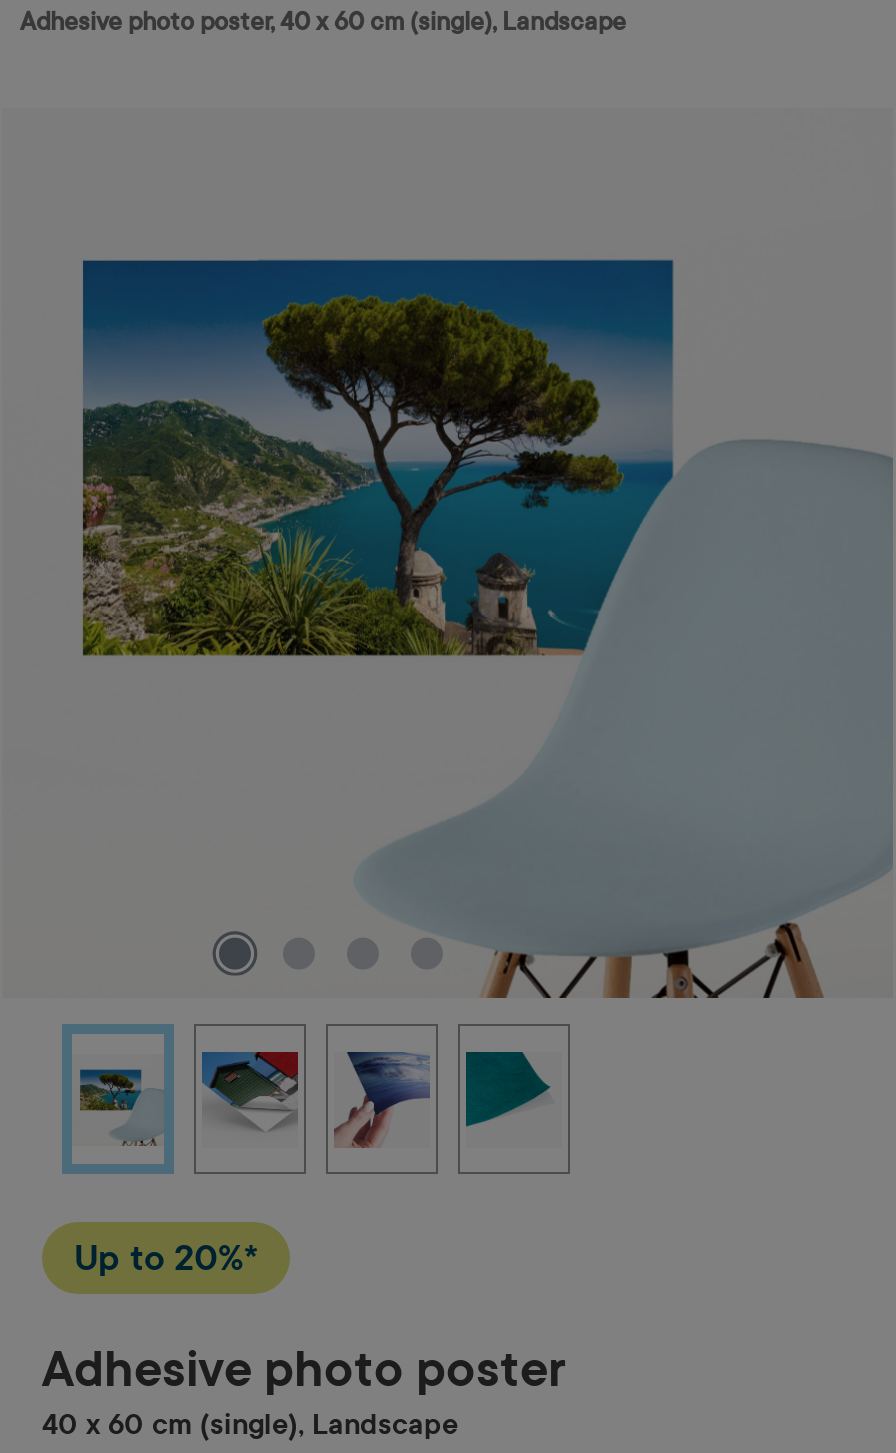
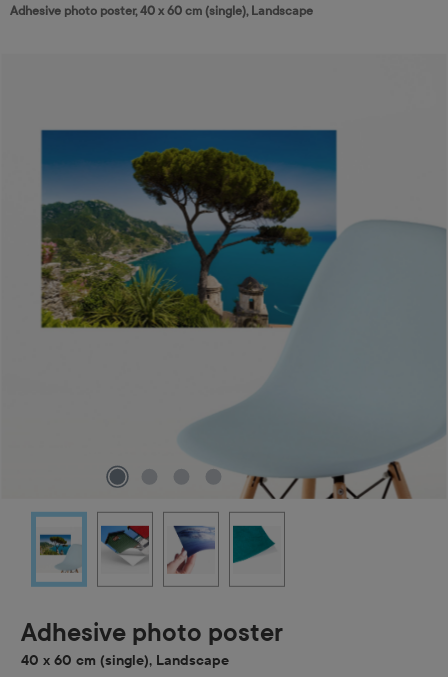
[74,1238,258,1278] Up to 20%* -> none

